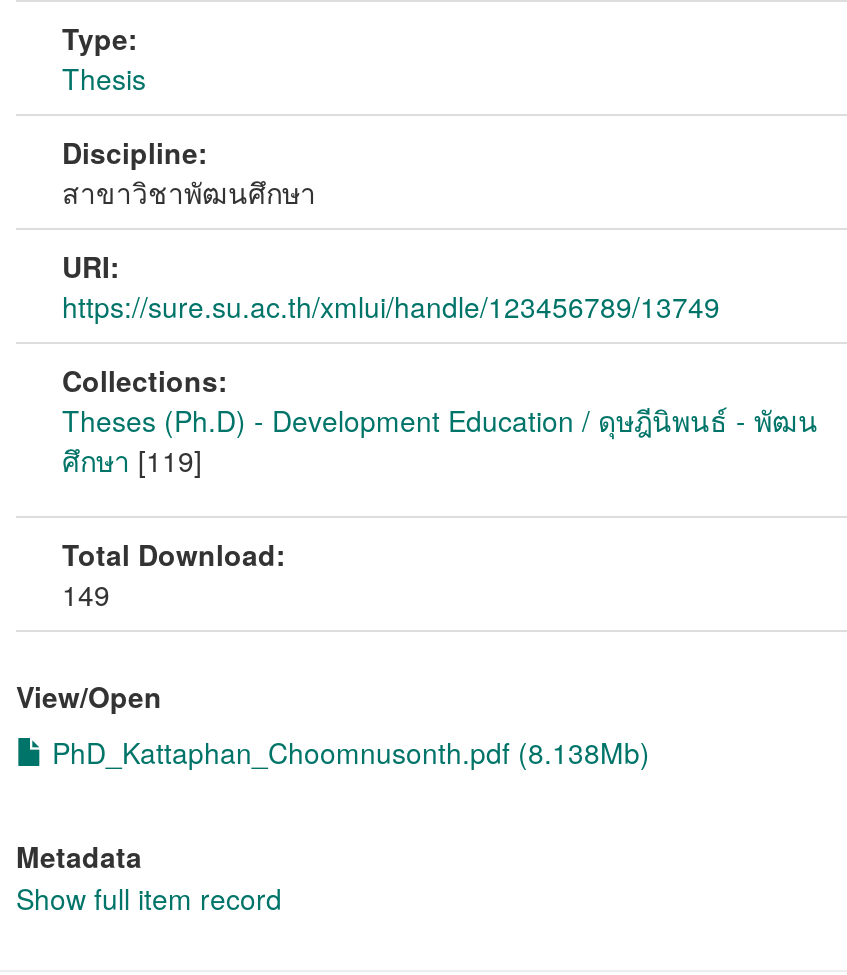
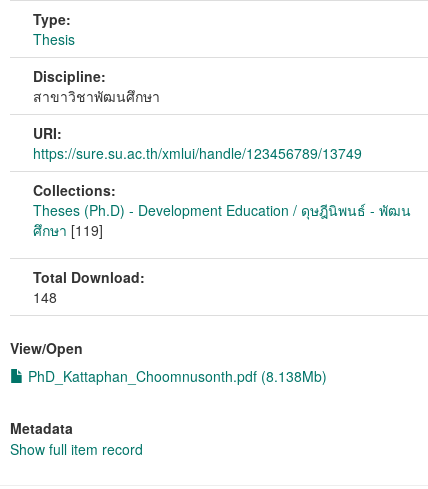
[62,574,110,614] 149 -> [33,287,57,307] 148

